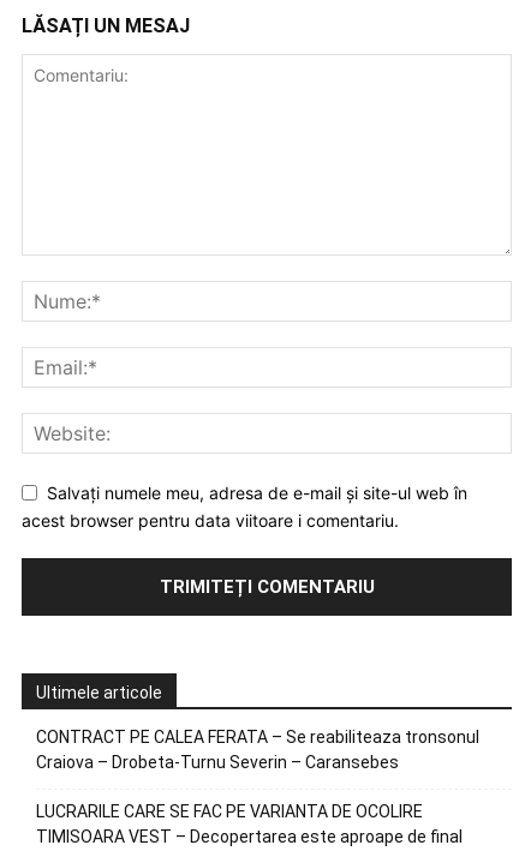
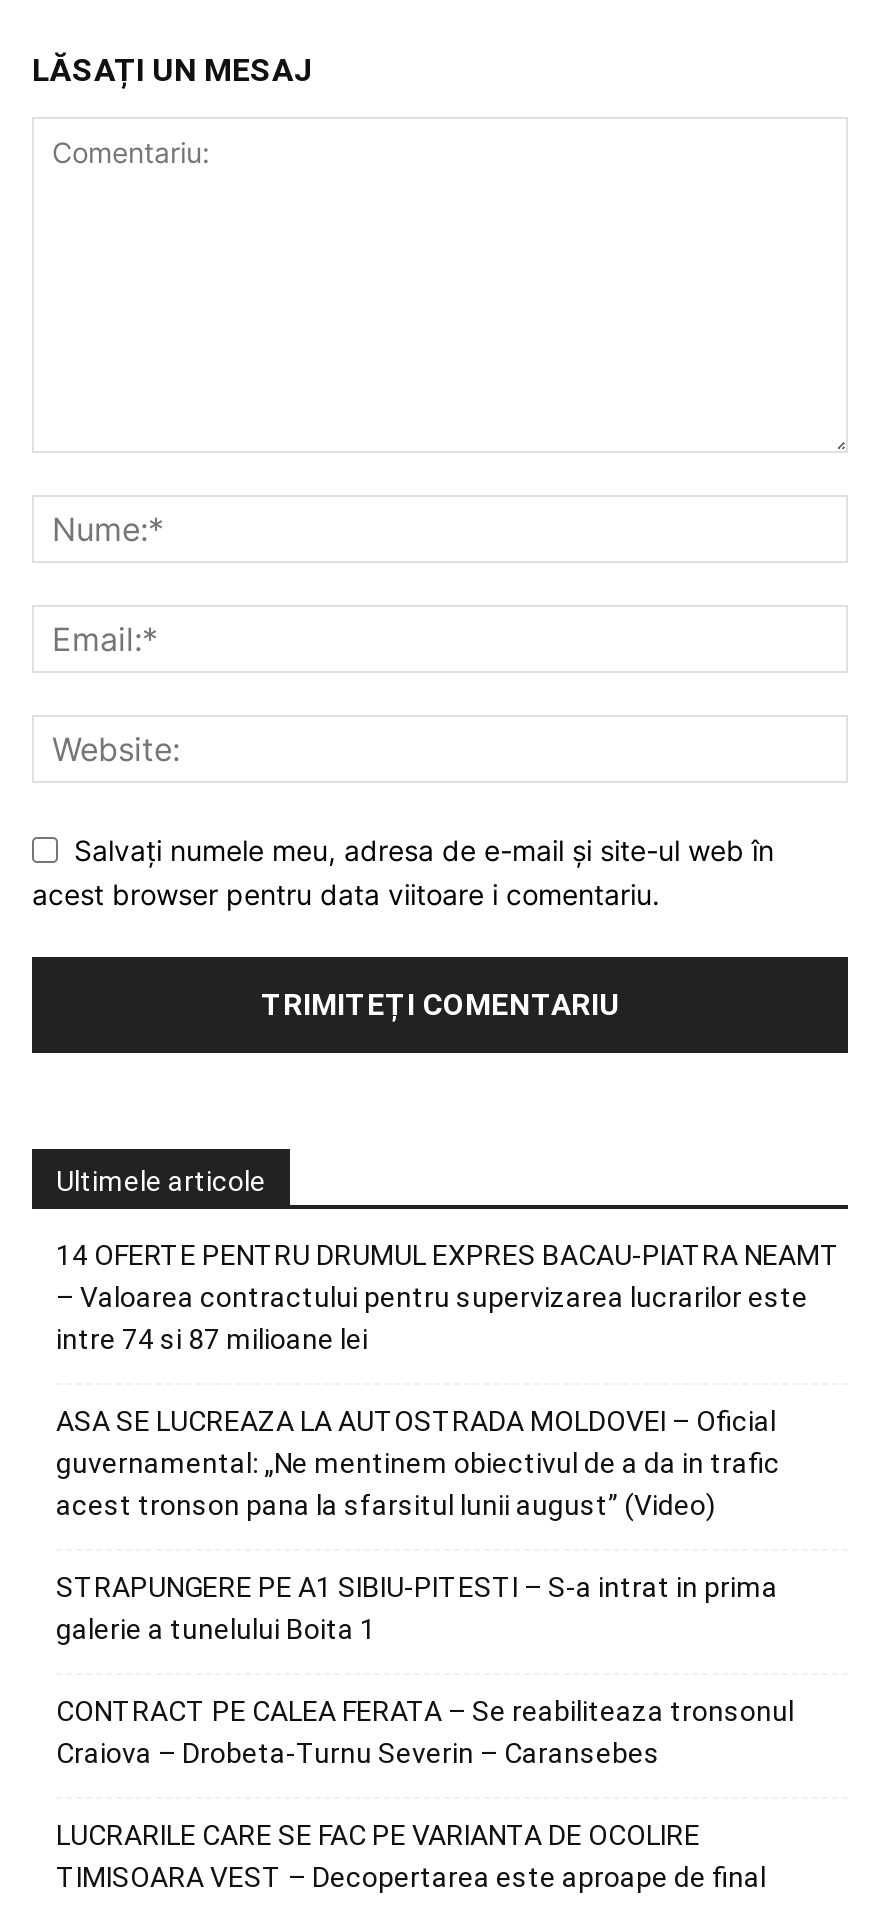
none -> [56,1239,840,1645] 14 OFERTE PENTRU DRUMUL EXPRES BACAU-PIATRA NEAMT | – Valoarea contractului pentru supervizarea lucrarilor este | intre 74 si 87 milioane lei | ASA SE LUCREAZA LA AUTOSTRADA MOLDOVEI – Oficial | guvernamental: „Ne mentinem obiectivul de a da in trafic | acest tronson pana la sfarsitul lunii august” (Video) | STRAPUNGERE PE A1 SIBIU-PITESTI – S-a intrat in prima | galerie a tunelului Boita 1

